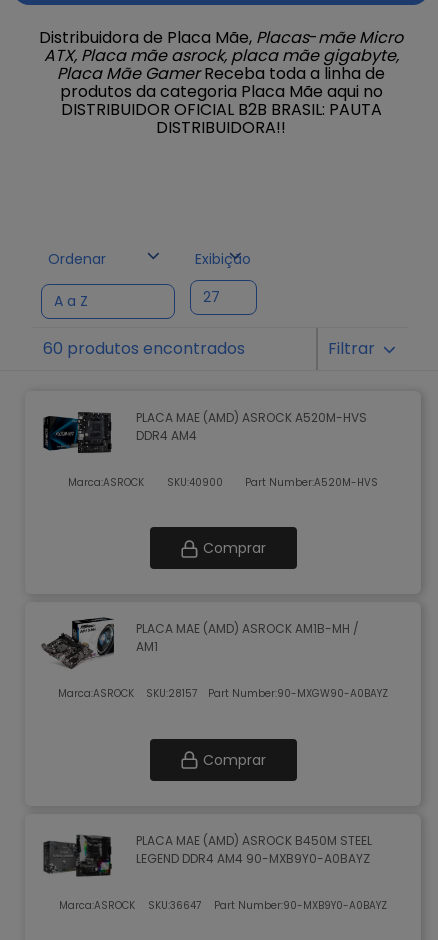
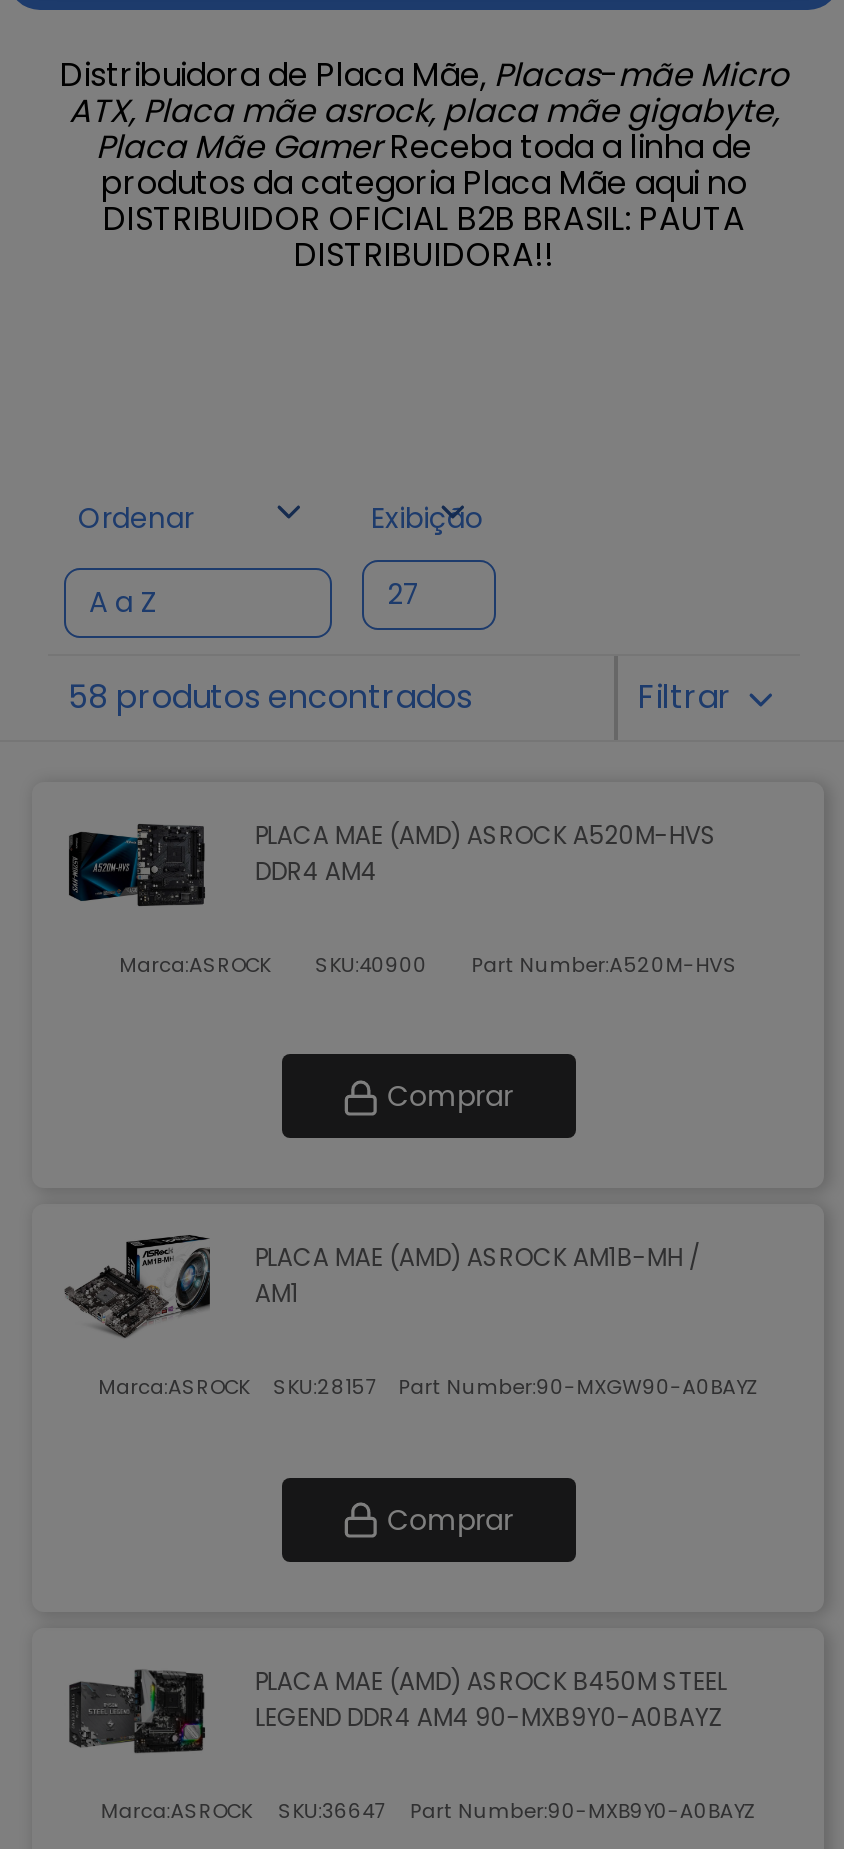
[43,337,245,360] 60 produtos encontrados -> [68,675,472,721] 58 produtos encontrados

